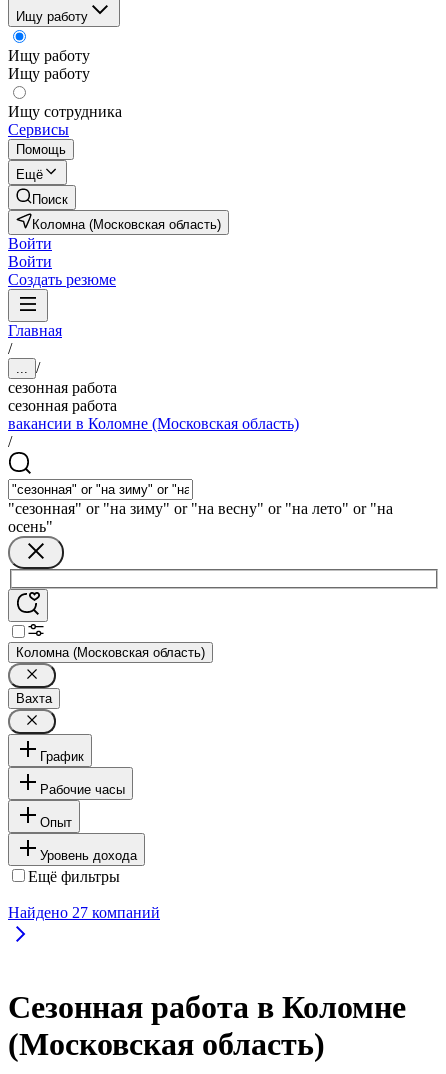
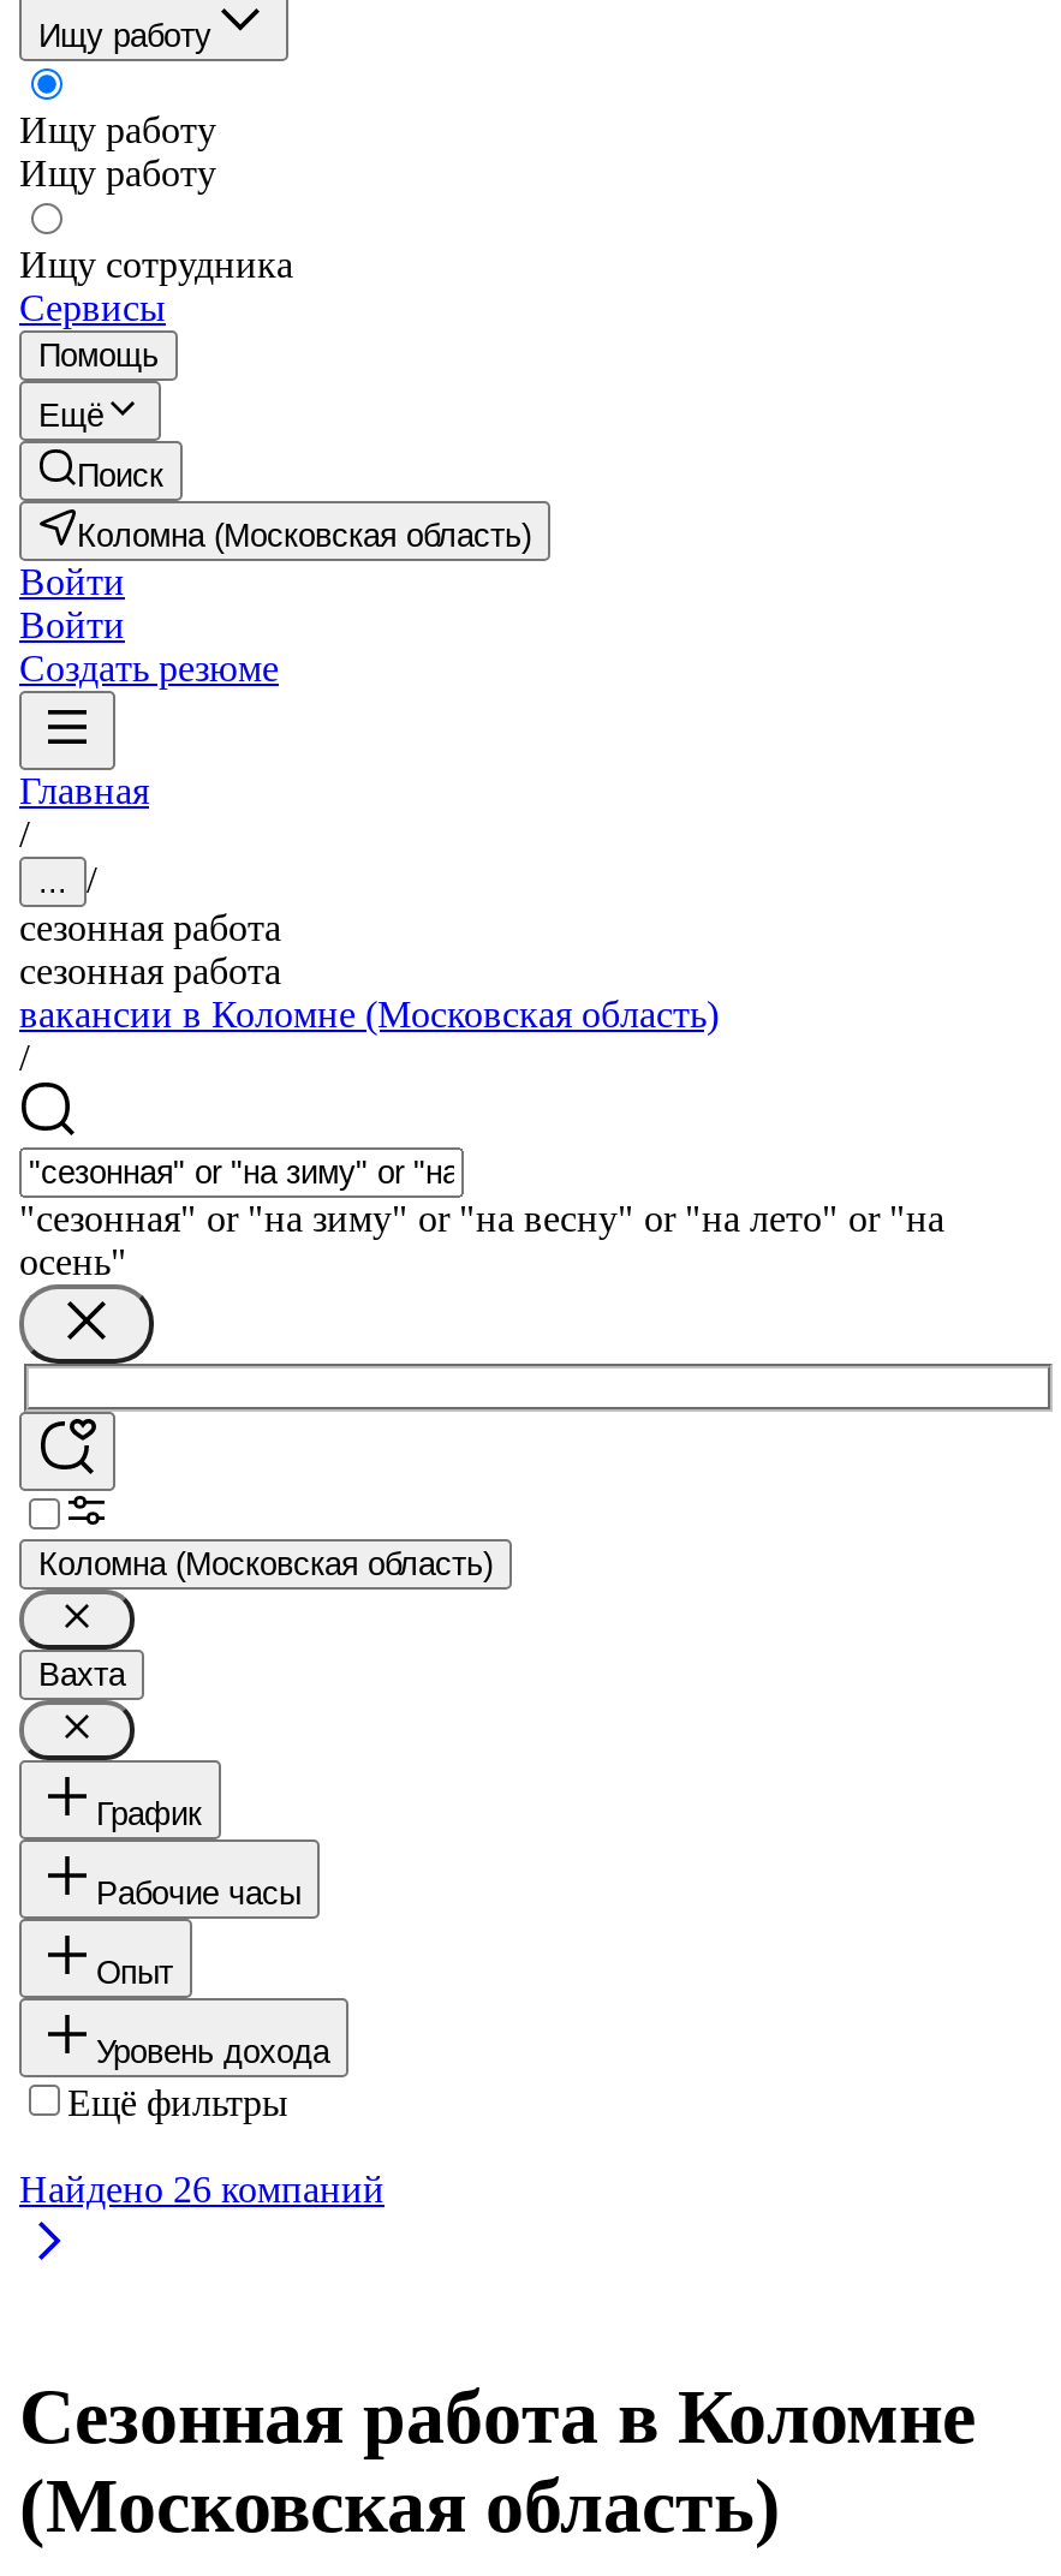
[8,904,160,921] Найдено 27 компаний -> [19,2168,385,2209] Найдено 26 компаний

